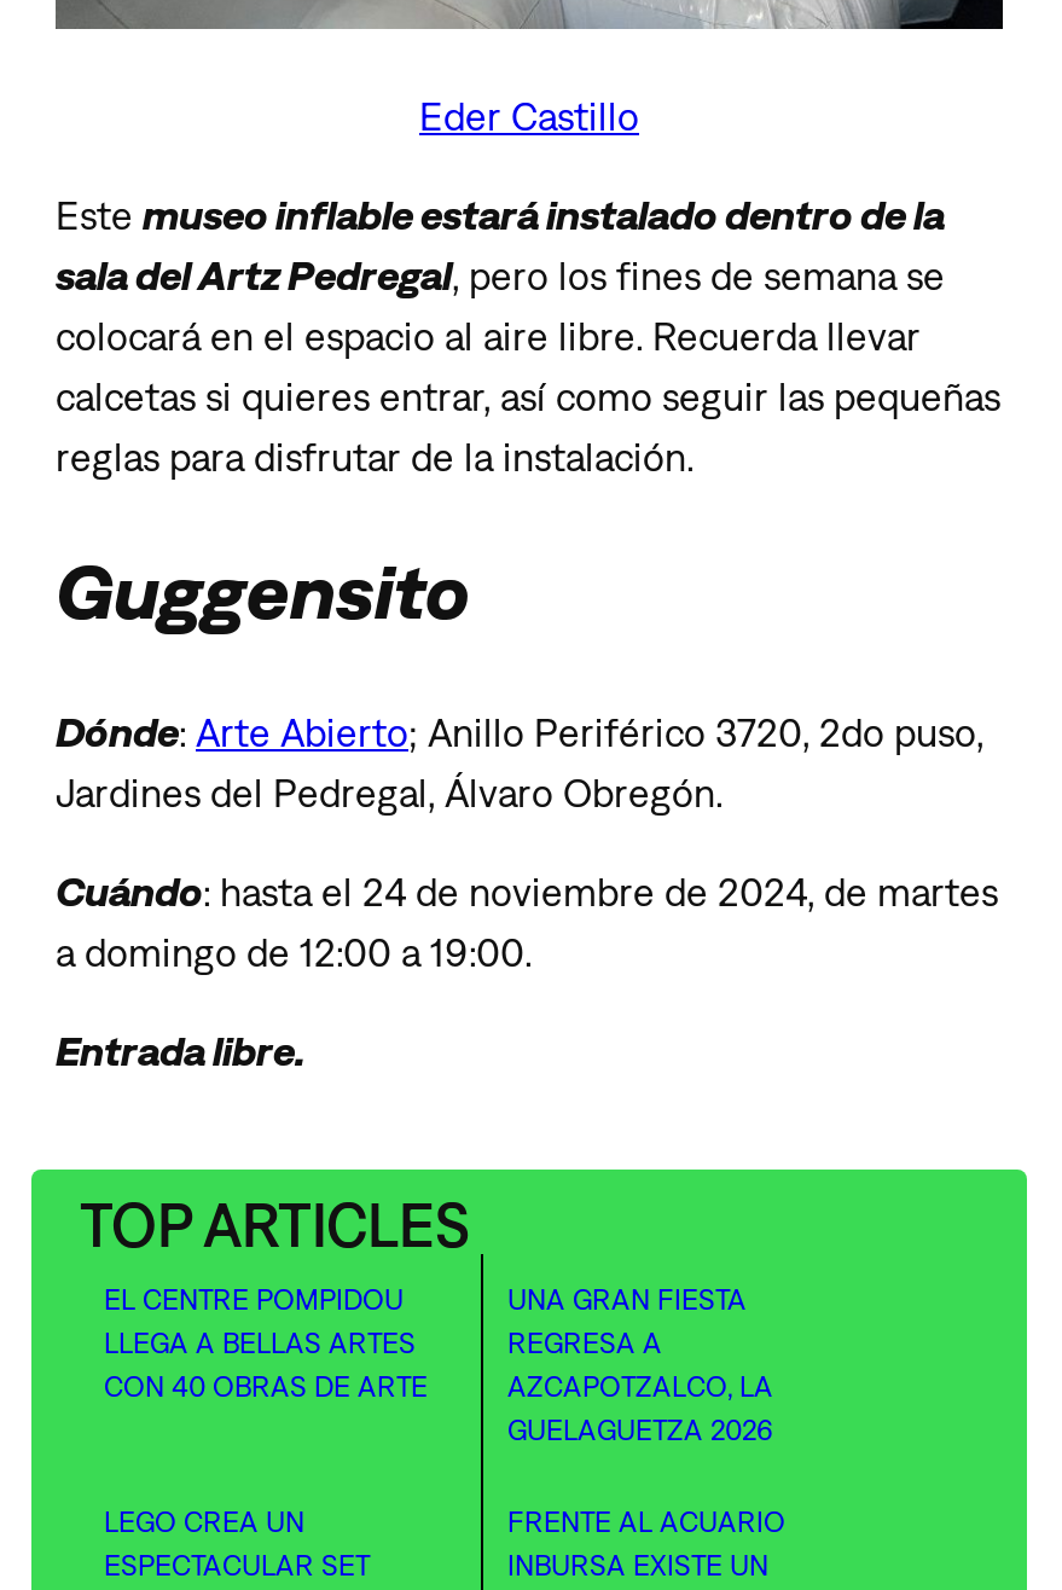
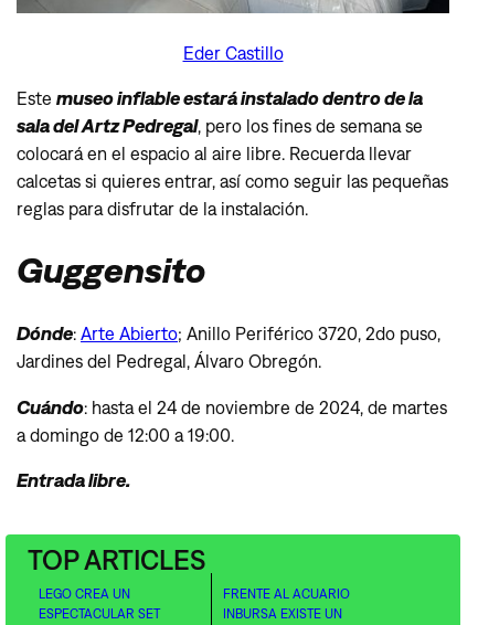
[104,1283,428,1403] EL CENTRE POMPIDOU | LLEGA A BELLAS ARTES | CON 40 OBRAS DE ARTE -> none
[507,1283,773,1447] UNA GRAN FIESTA | REGRESA A | AZCAPOTZALCO, LA | GUELAGUETZA 2026 -> none

